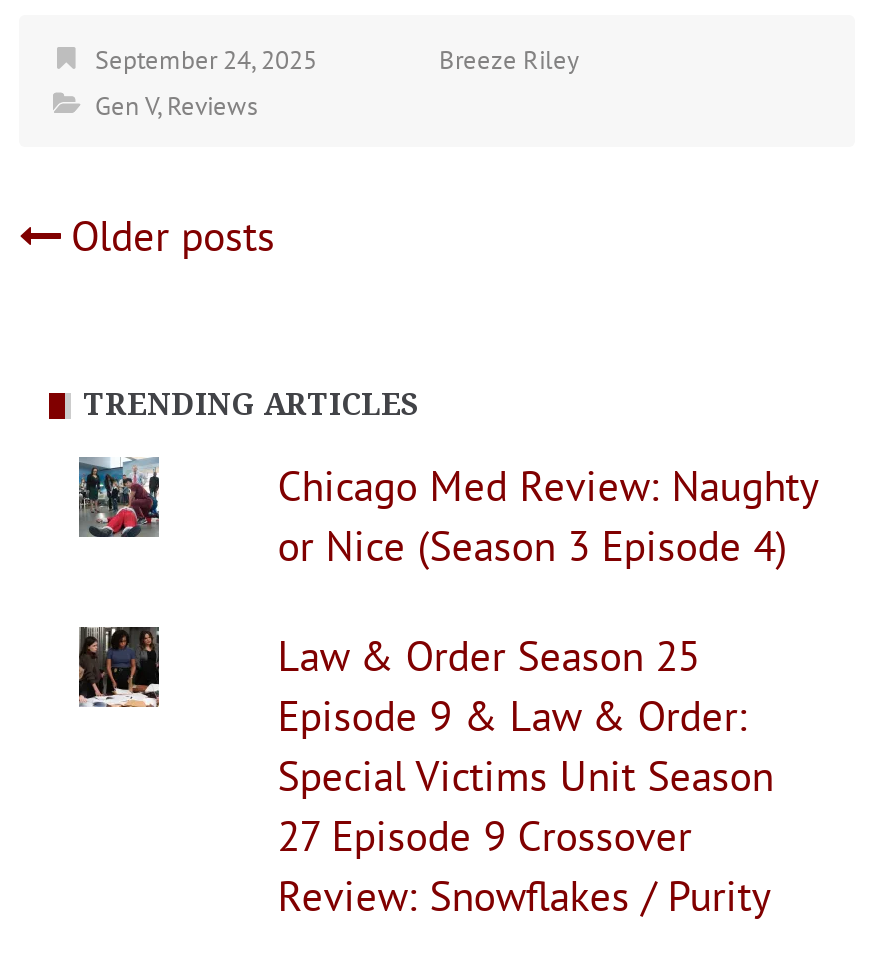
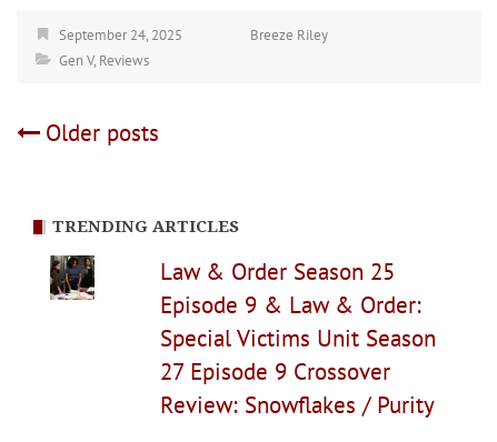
[77,456,159,538] [image] -> none
[277,459,817,573] Chicago Med Review: Naughty | or Nice (Season 3 Episode 4) -> none

